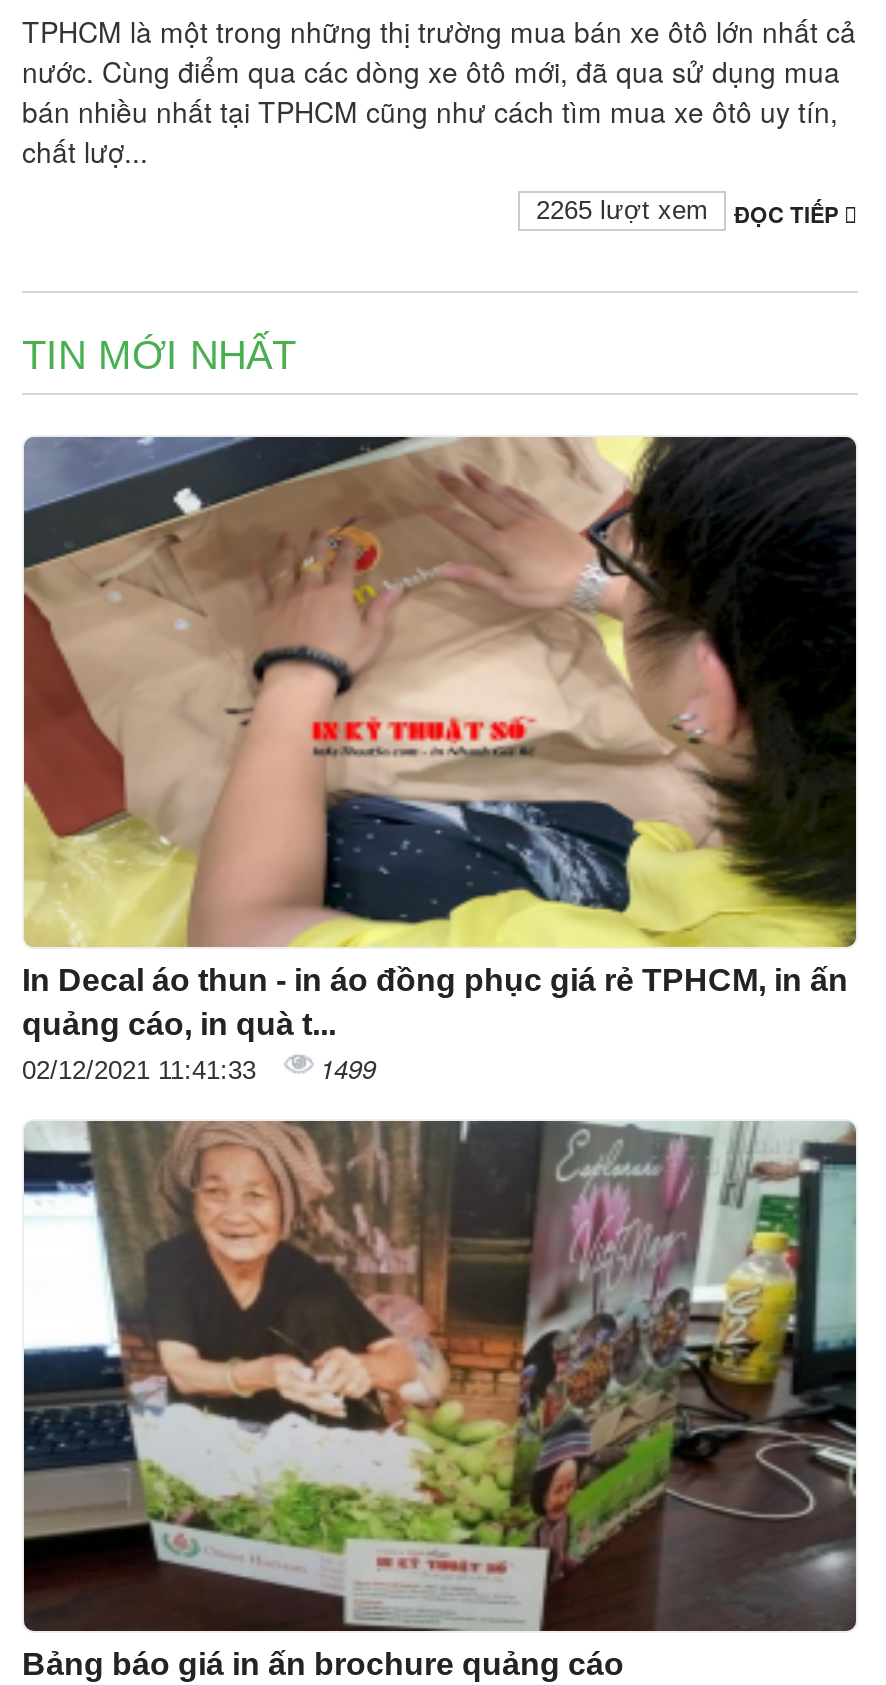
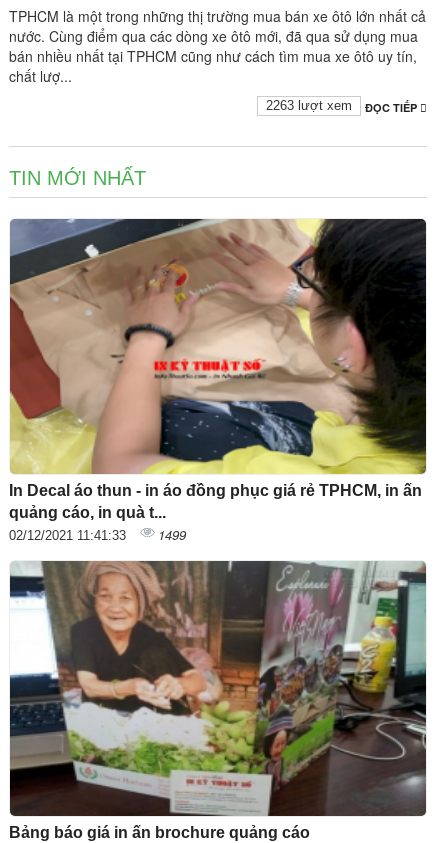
[536,195,844,229] 2265 lượt xem ĐỌC TIẾP -> [266,98,420,115] 2263 lượt xem ĐỌC TIẾP

